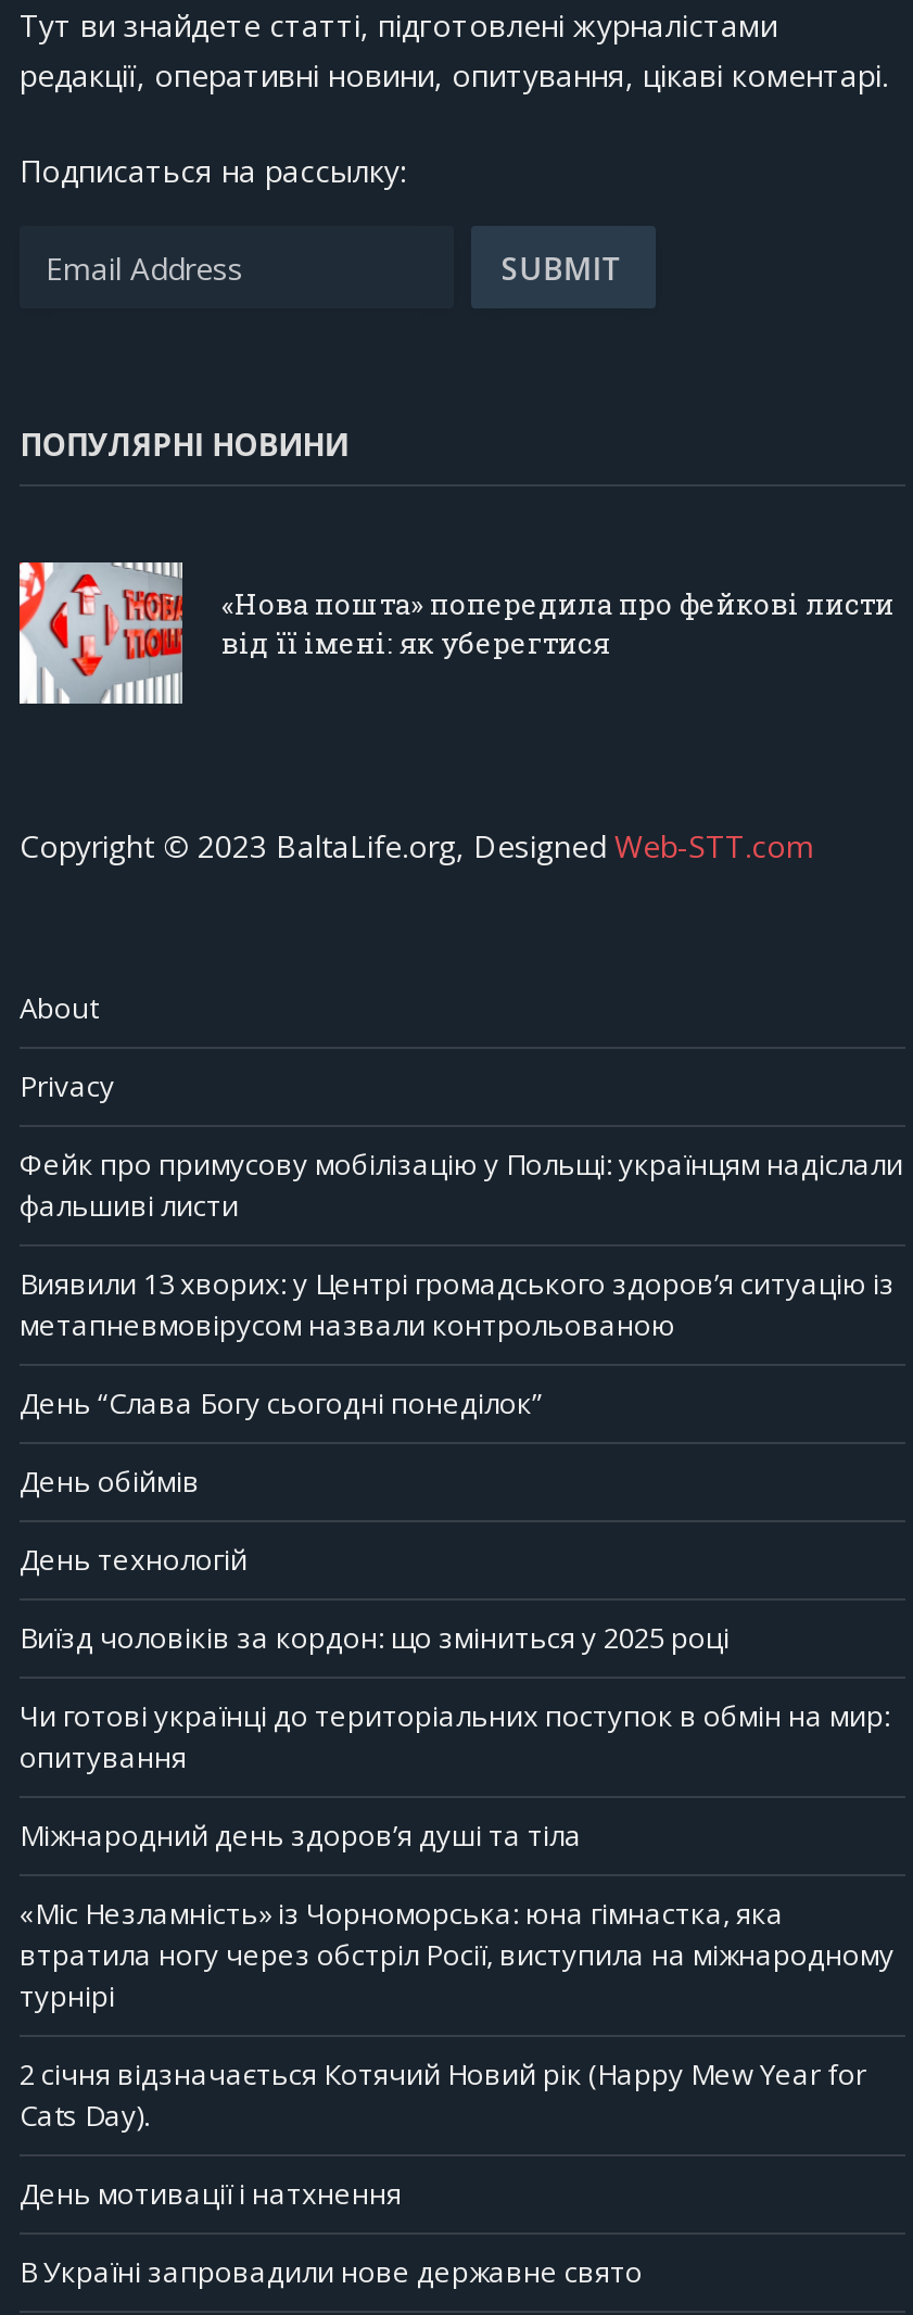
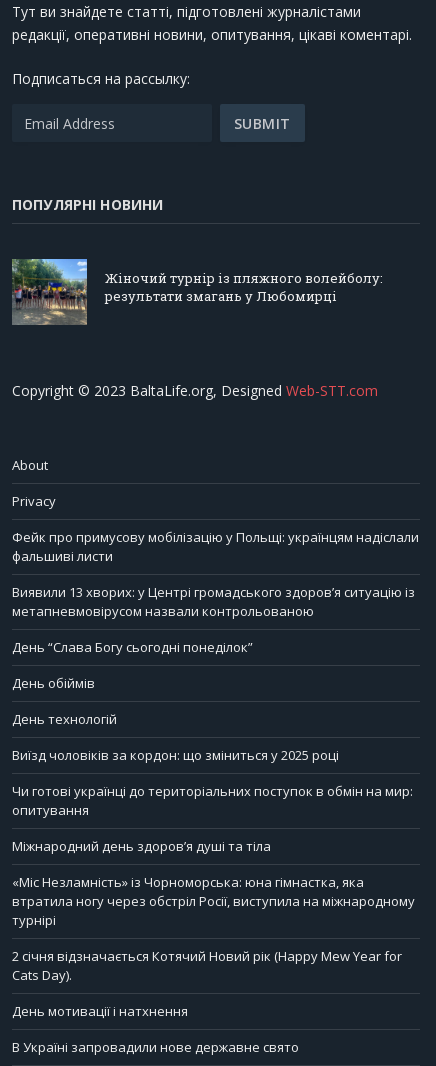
[17,560,895,706] [image] | «Нова пошта» попередила про фейкові листи | від її імені: як уберегтися -> [11,258,383,326] [image] | Жіночий турнір із пляжного волейболу: | результати змагань у Любомирці

